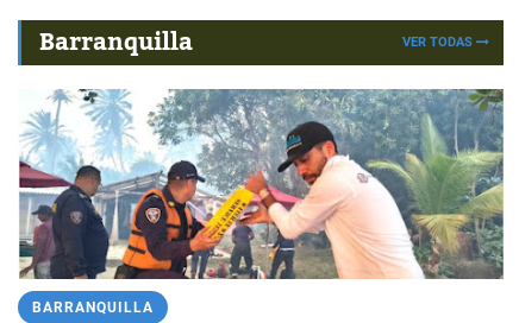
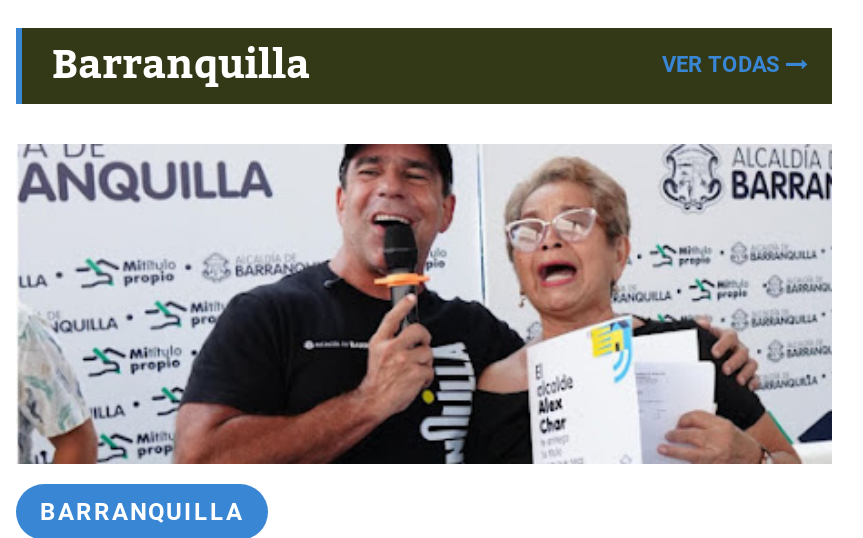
[18,88,505,280] [image] -> [16,142,834,466] [image]

